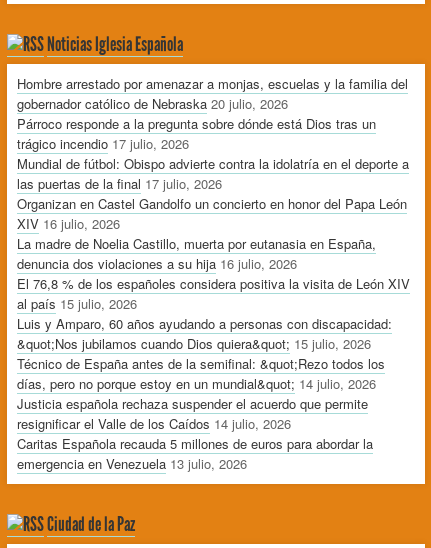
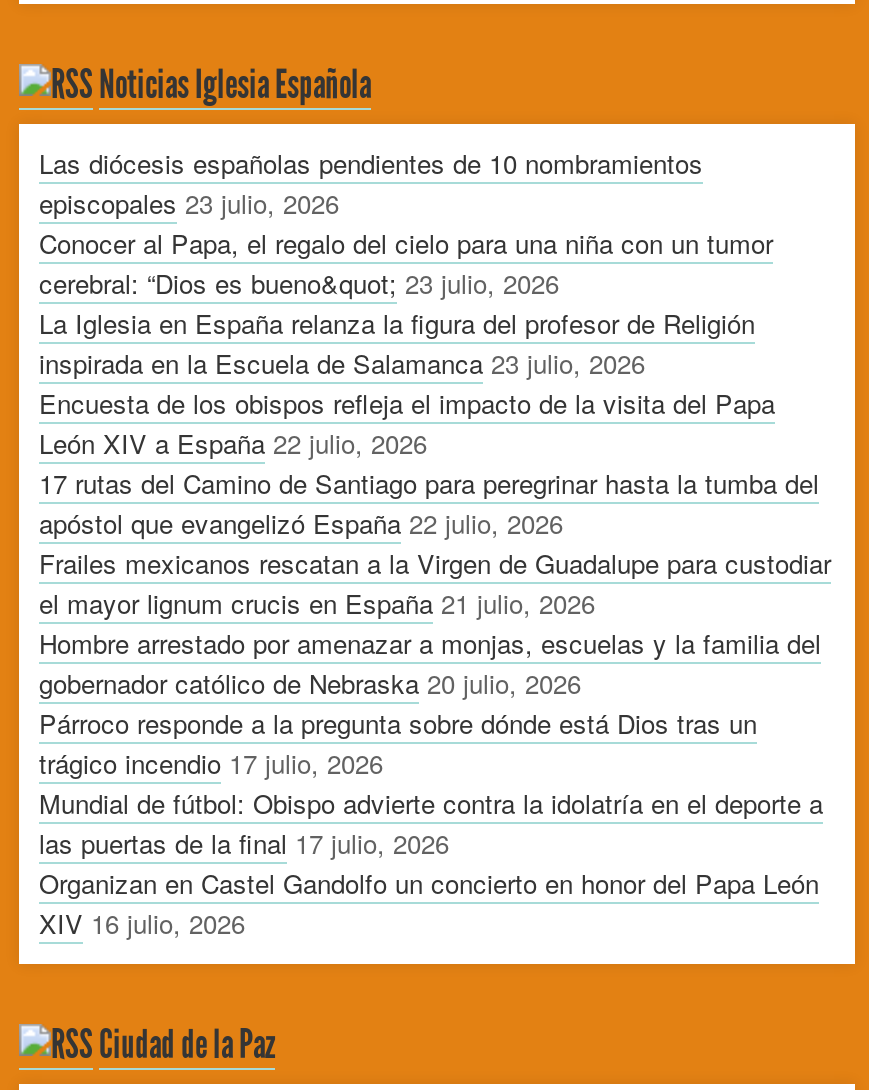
none -> [39,145,831,623] Las diócesis españolas pendientes de 10 nombramientos | episcopales 23 julio, 2026 | Conocer al Papa, el regalo del cielo para una niña con un tumor | cerebral: “Dios es bueno&quot; 23 julio, 2026 | La Iglesia en España relanza la figura del profesor de Religión | inspirada en la Escuela de Salamanca 23 julio, 2026 | Encuesta de los obispos refleja el impacto de la visita del Papa | León XIV a España 22 julio, 2026 | 17 rutas del Camino de Santiago para peregrinar hasta la tumba del | apóstol que evangelizó España 22 julio, 2026 | Frailes mexicanos rescatan a la Virgen de Guadalupe para custodiar | el mayor lignum crucis en España 21 julio, 2026
moved [17,74,409,233] -> [39,625,823,943]: Hombre arrestado por amenazar a monjas, escuelas y la familia del | gobernador católico de Nebraska 20 julio, 2026 | Párroco responde a la pregunta sobre dónde está Dios tras un | trágico incendio 17 julio, 2026 | Mundial de fútbol: Obispo advierte contra la idolatría en el deporte a | las puertas de la final 17 julio, 2026 | Organizan en Castel Gandolfo un concierto en honor del Papa León | XIV 16 julio, 2026
[17,234,410,473] La madre de Noelia Castillo, muerta por eutanasia en España, | denuncia dos violaciones a su hija 16 julio, 2026 | El 76,8 % de los españoles considera positiva la visita de León XIV | al país 15 julio, 2026 | Luis y Amparo, 60 años ayudando a personas con discapacidad: | &quot;Nos jubilamos cuando Dios quiera&quot; 15 julio, 2026 | Técnico de España antes de la semifinal: &quot;Rezo todos los | días, pero no porque estoy en un mundial&quot; 14 julio, 2026 | Justicia española rechaza suspender el acuerdo que permite | resignificar el Valle de los Caídos 14 julio, 2026 | Caritas Española recauda 5 millones de euros para abordar la | emergencia en Venezuela 13 julio, 2026 -> none

